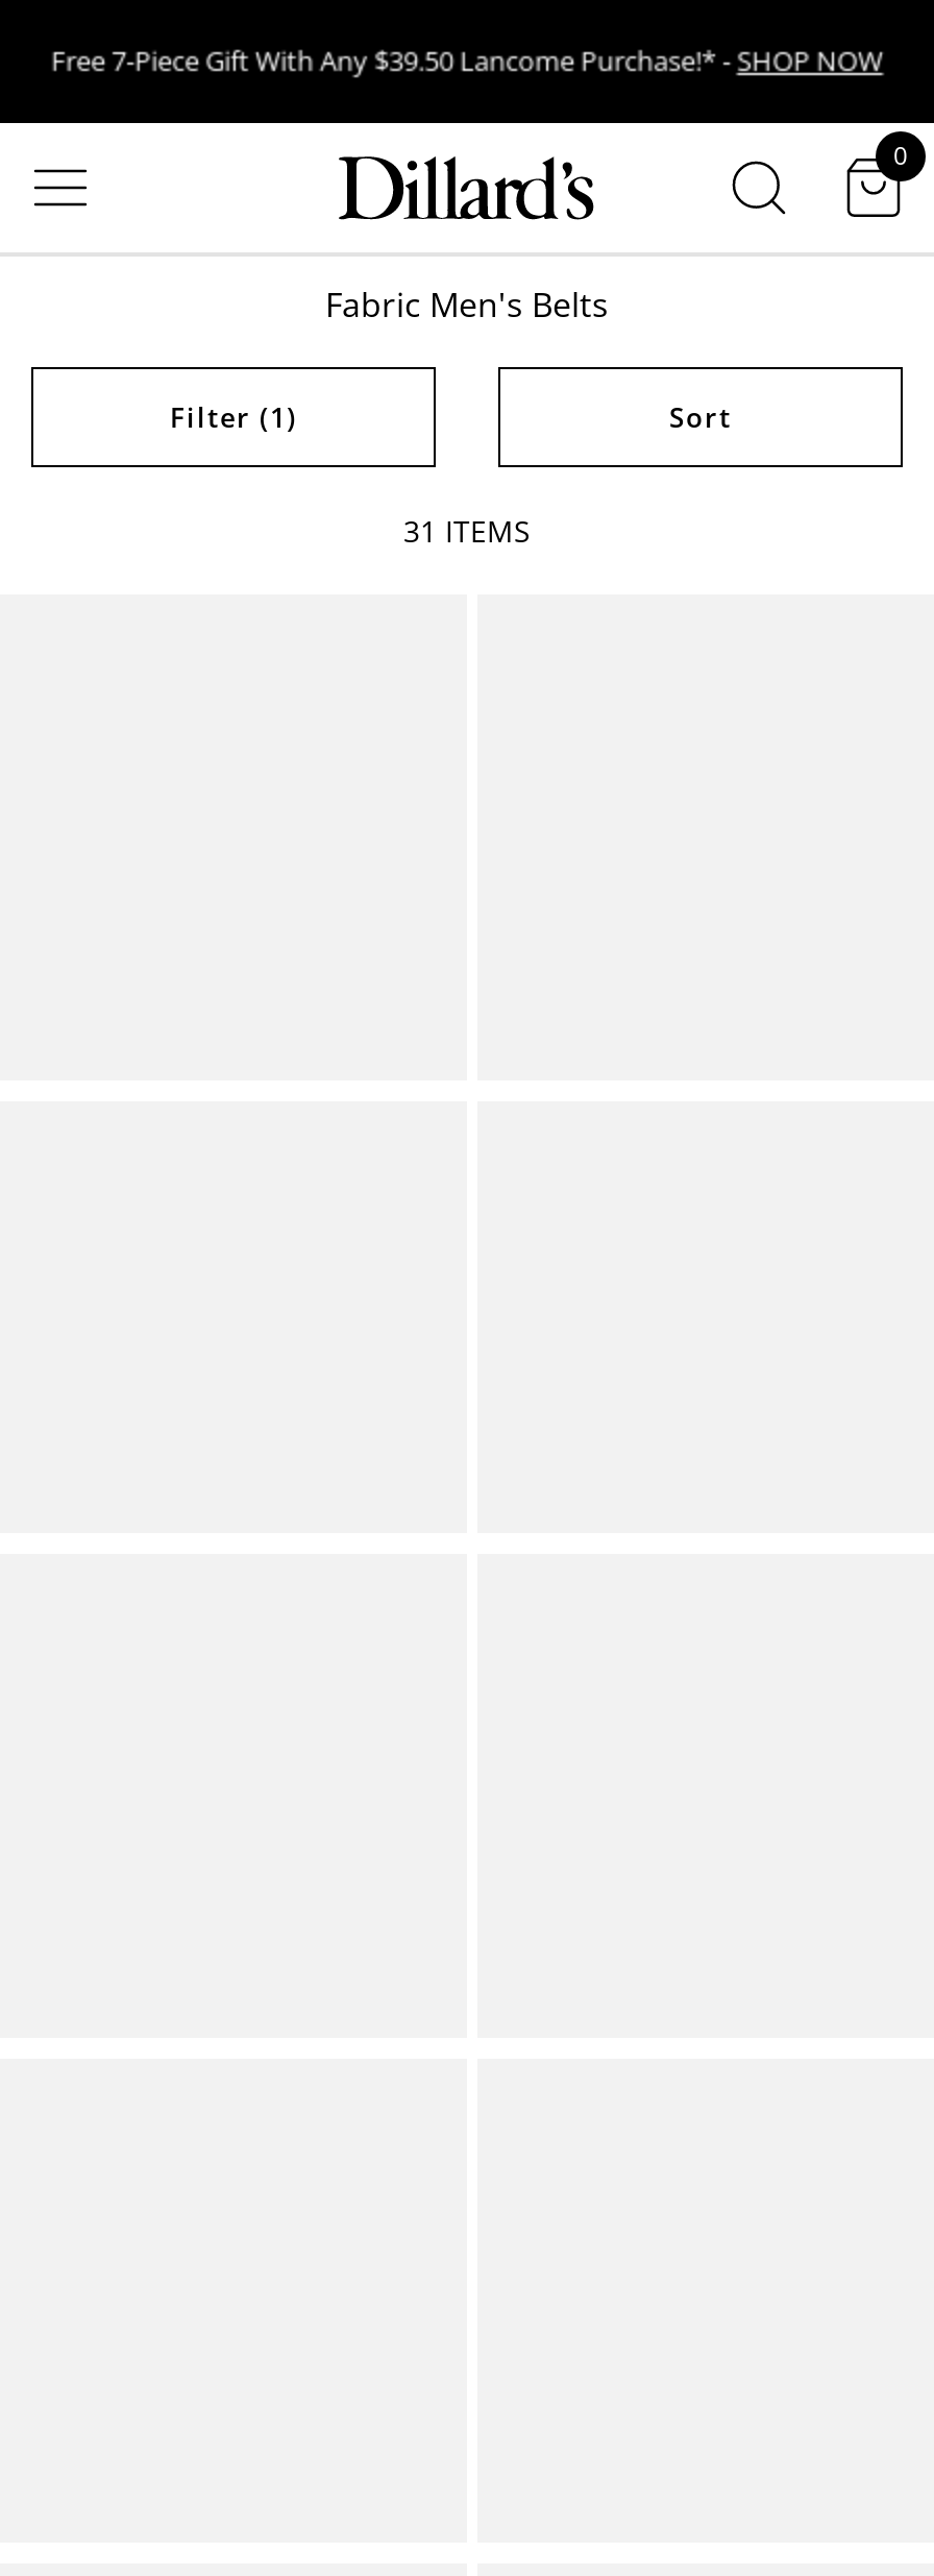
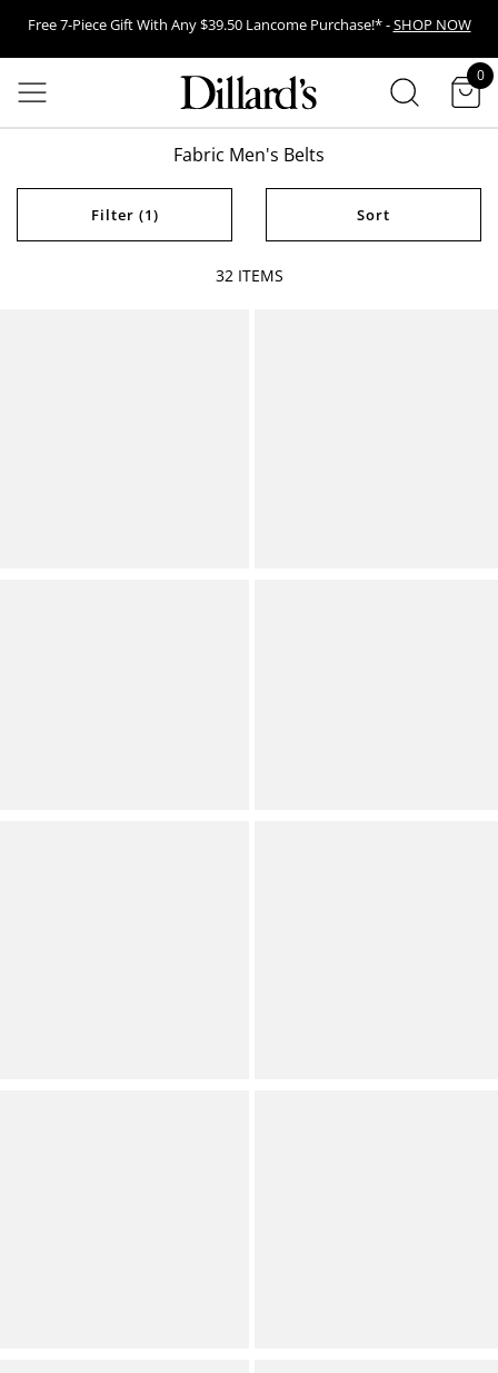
[403,511,531,551] 31 ITEMS -> [215,265,283,286] 32 ITEMS

